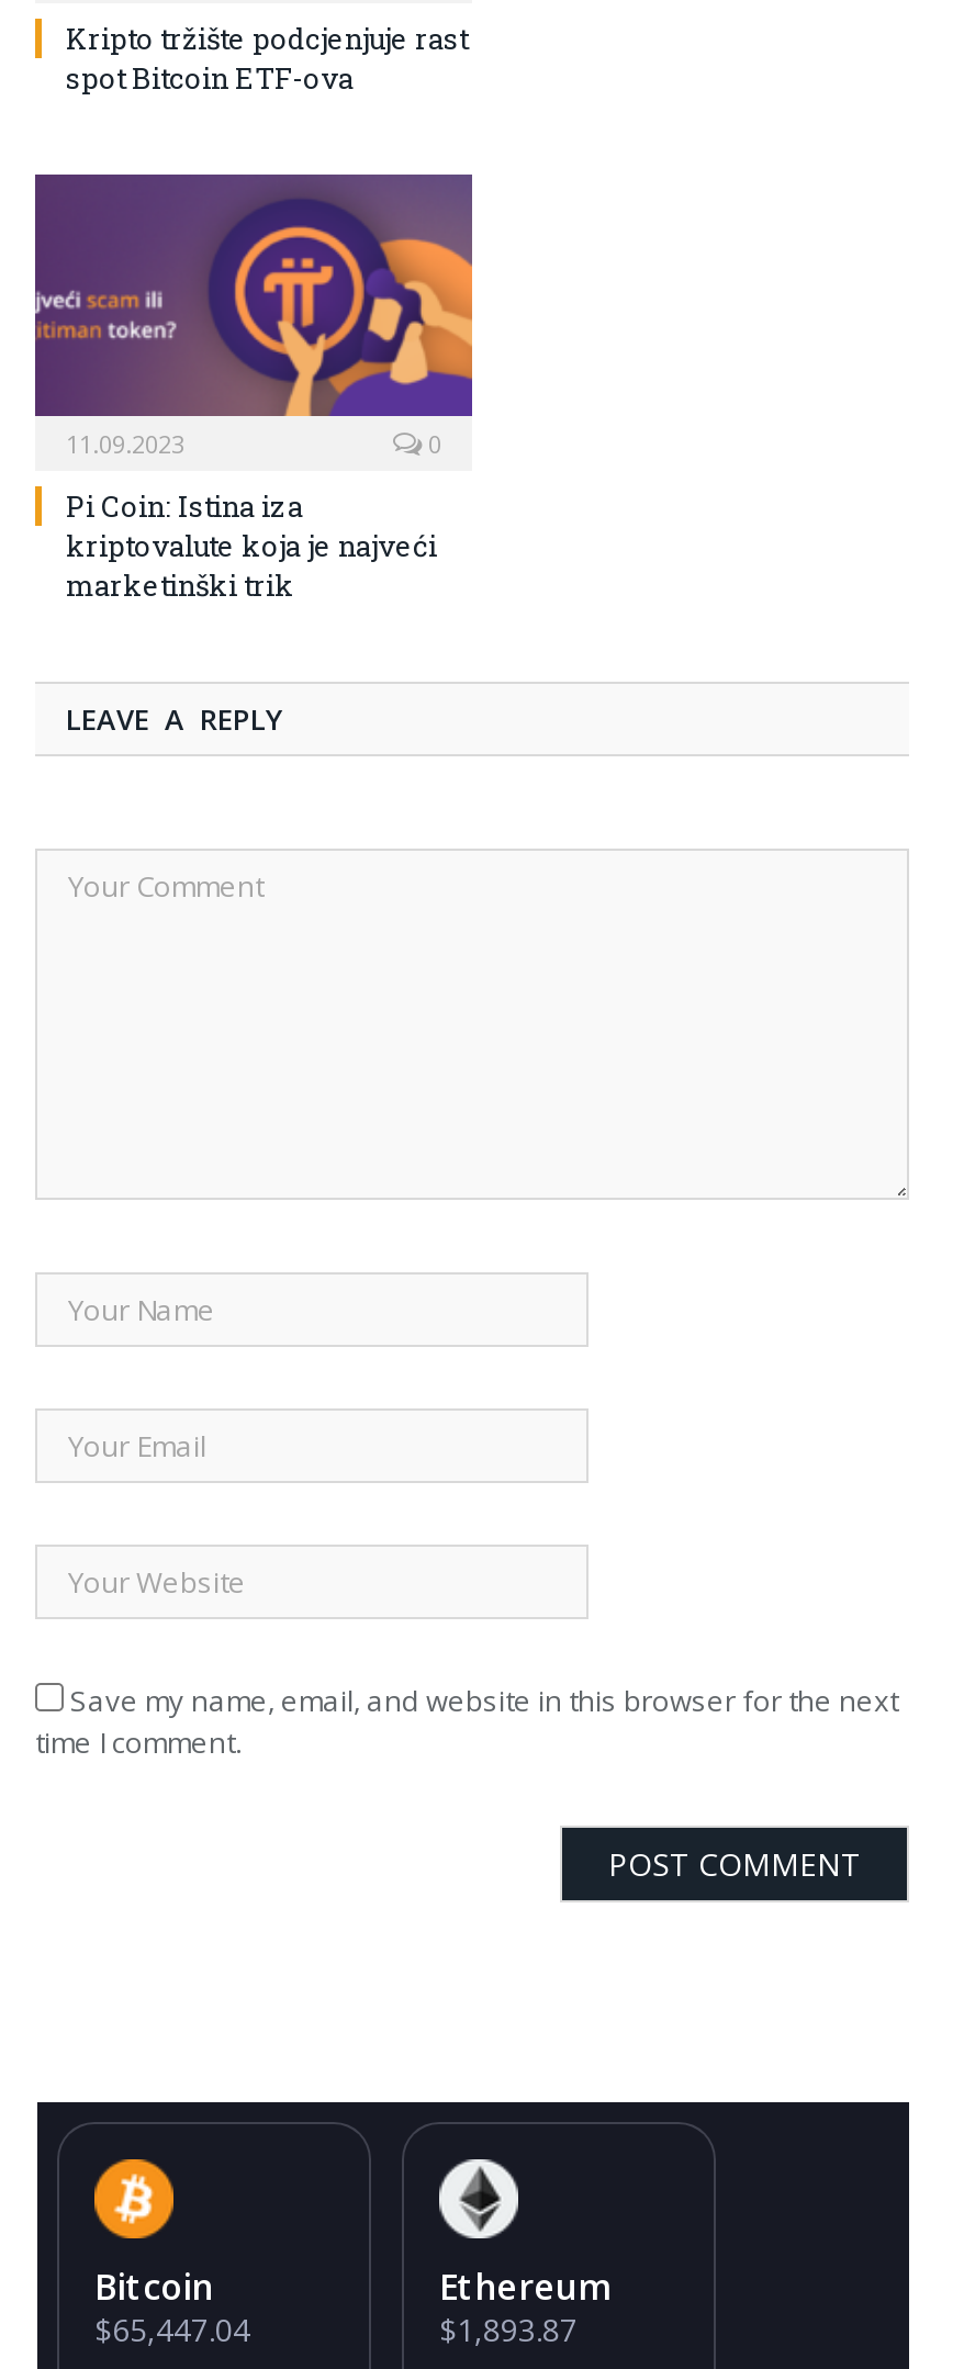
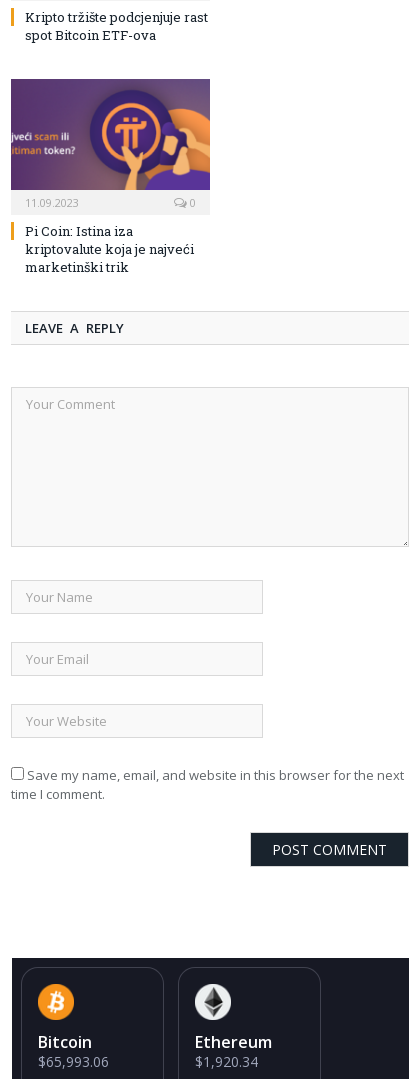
[94,2309,250,2350] $65,447.04 -> [38,1051,109,1070] $65,993.06
[439,2309,578,2350] $1,893.87 -> [195,1051,258,1070] $1,920.34

